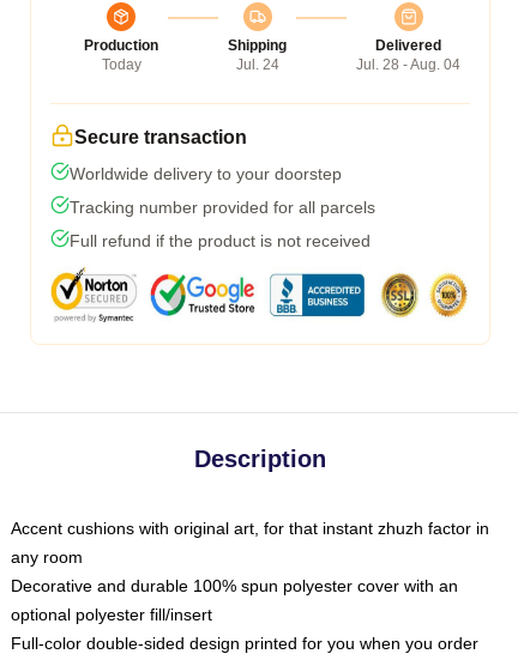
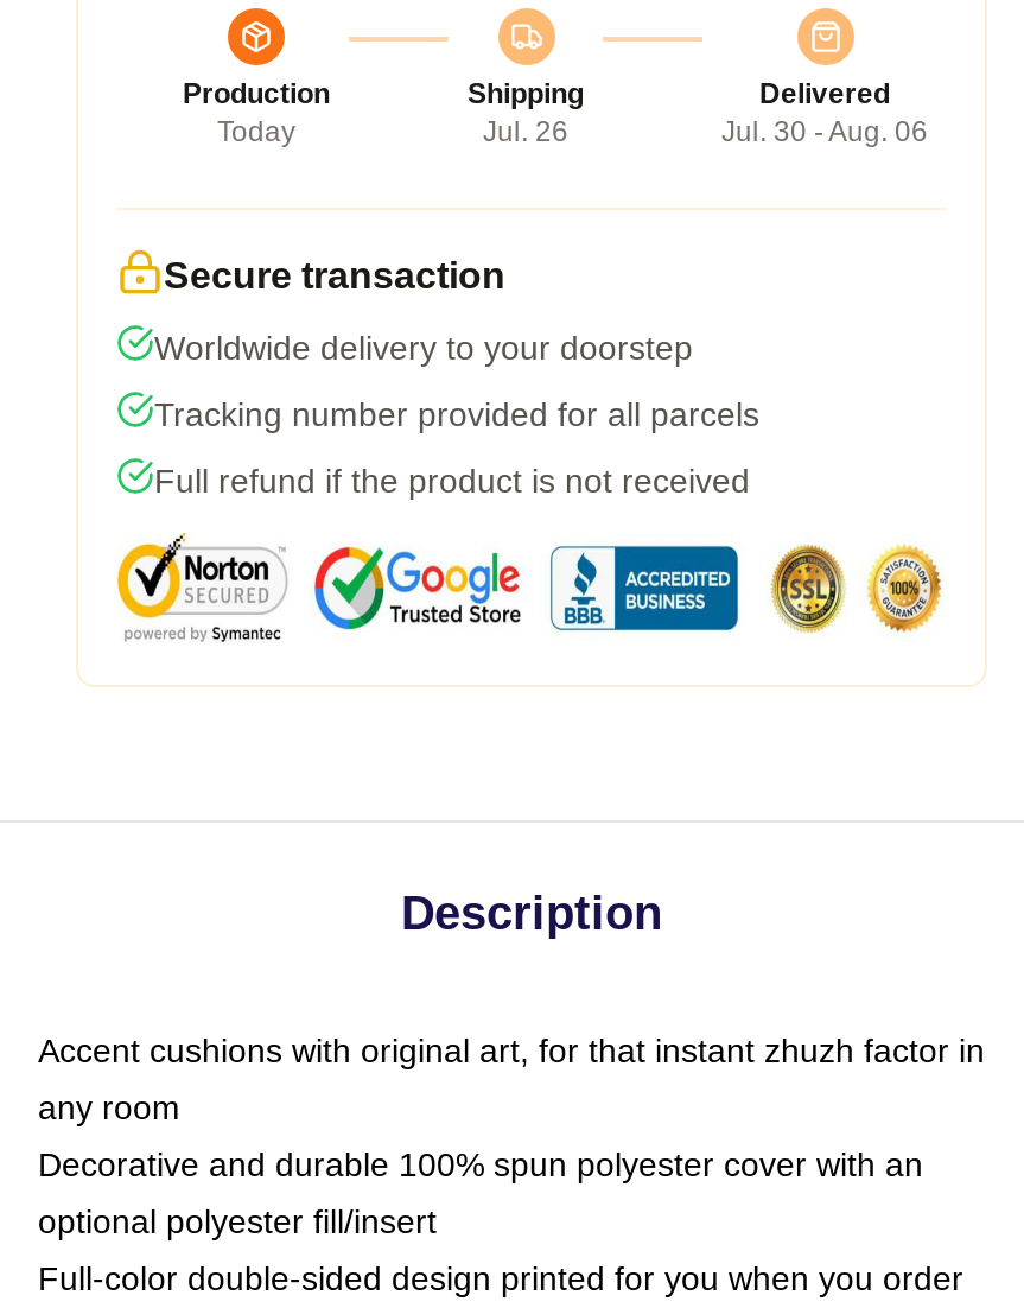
[236,56,279,73] Jul. 24 -> [483,115,568,148] Jul. 26
[356,56,460,73] Jul. 28 - Aug. 04 -> [721,115,928,148] Jul. 30 - Aug. 06

